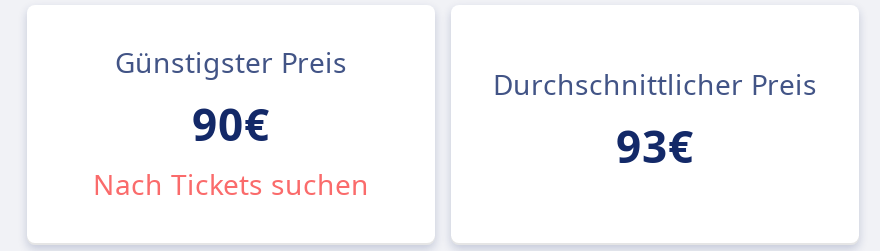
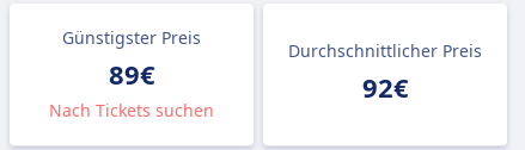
[192,93,270,153] 90€ -> [108,56,155,92] 89€
[616,115,694,175] 93€ -> [362,69,408,105] 92€

